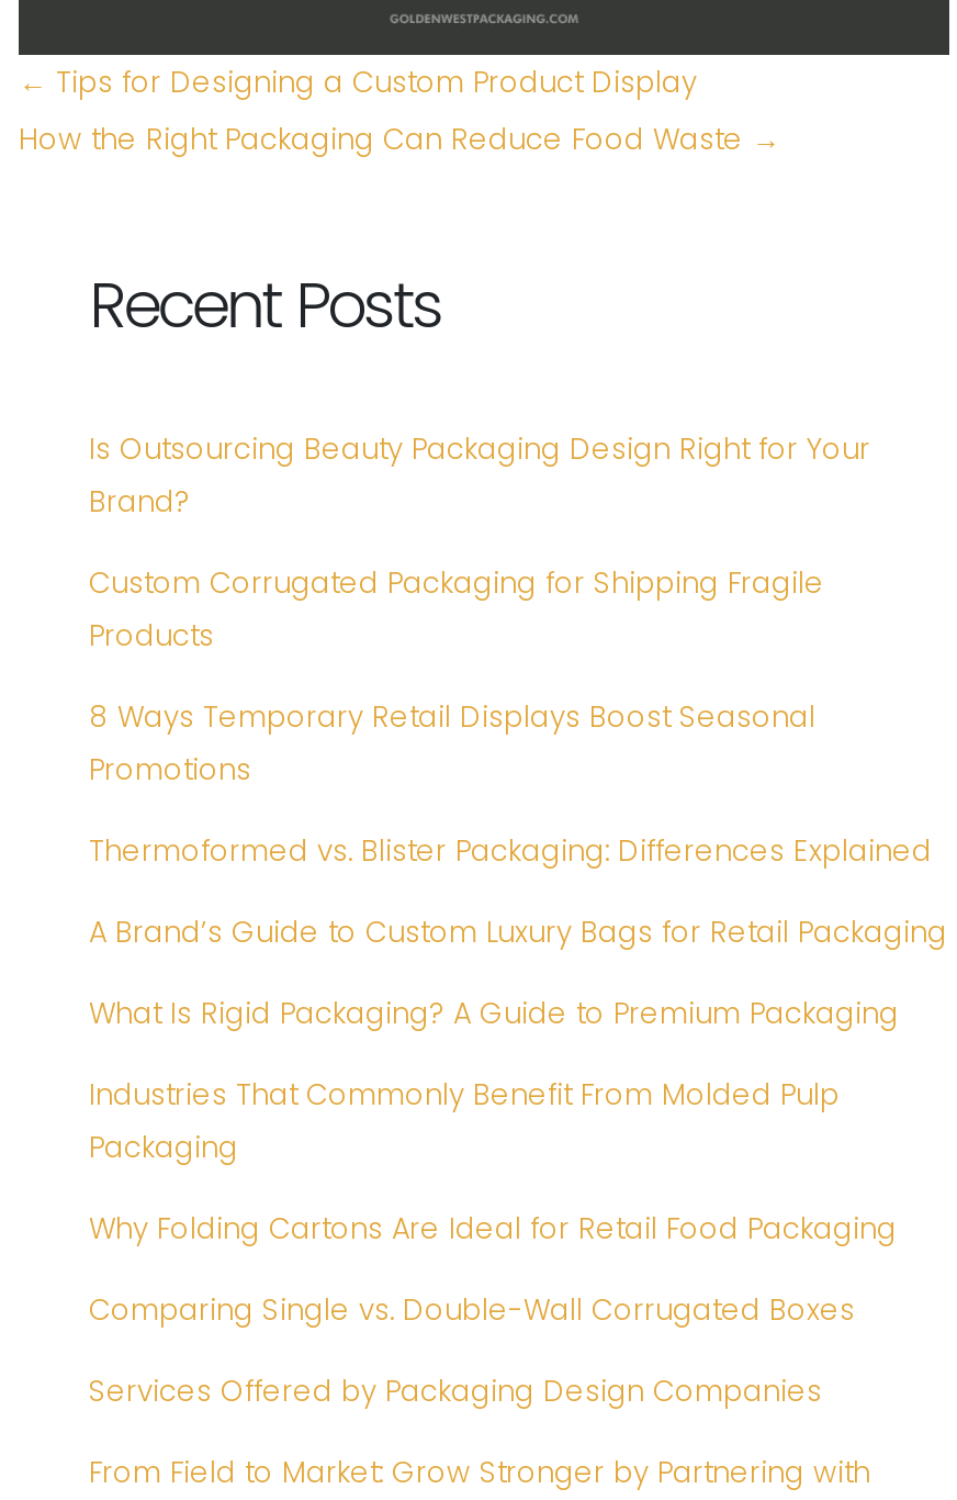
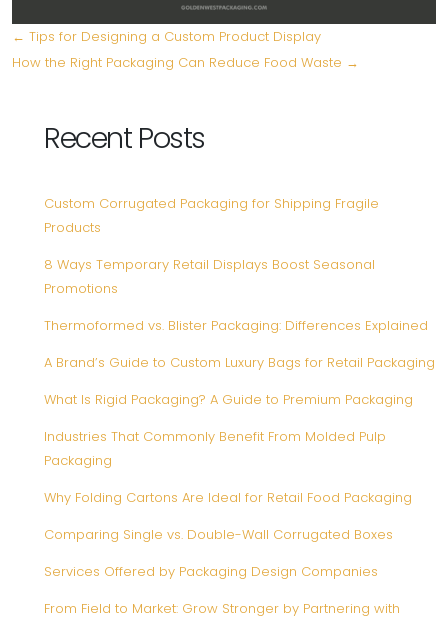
[89,429,870,524] Is Outsourcing Beauty Packaging Design Right for Your | Brand? -> none

